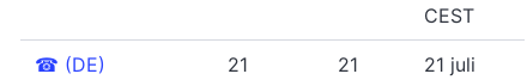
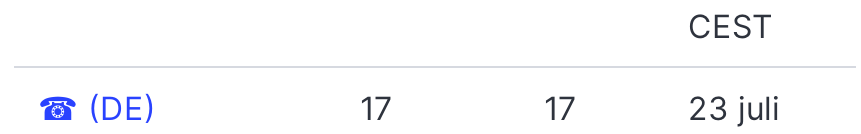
[228,53,248,76] 21 -> [360,88,392,128] 17
[338,53,358,76] 21 -> [544,88,576,128] 17
[424,53,475,76] 21 juli -> [688,88,780,128] 23 juli

